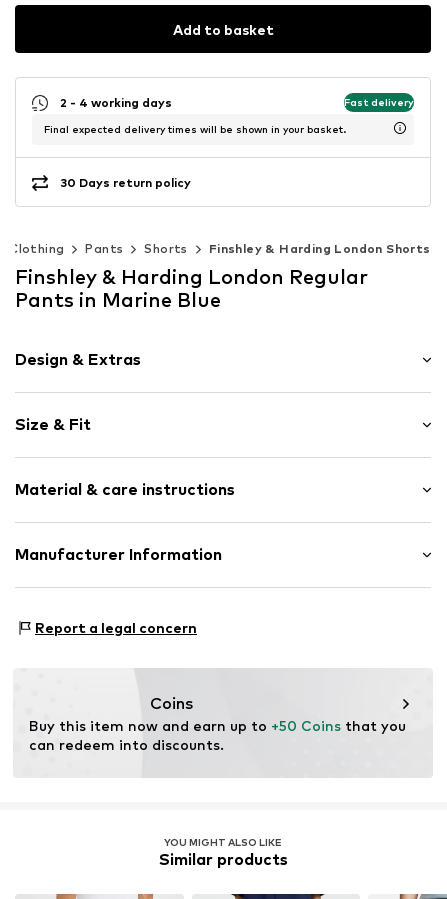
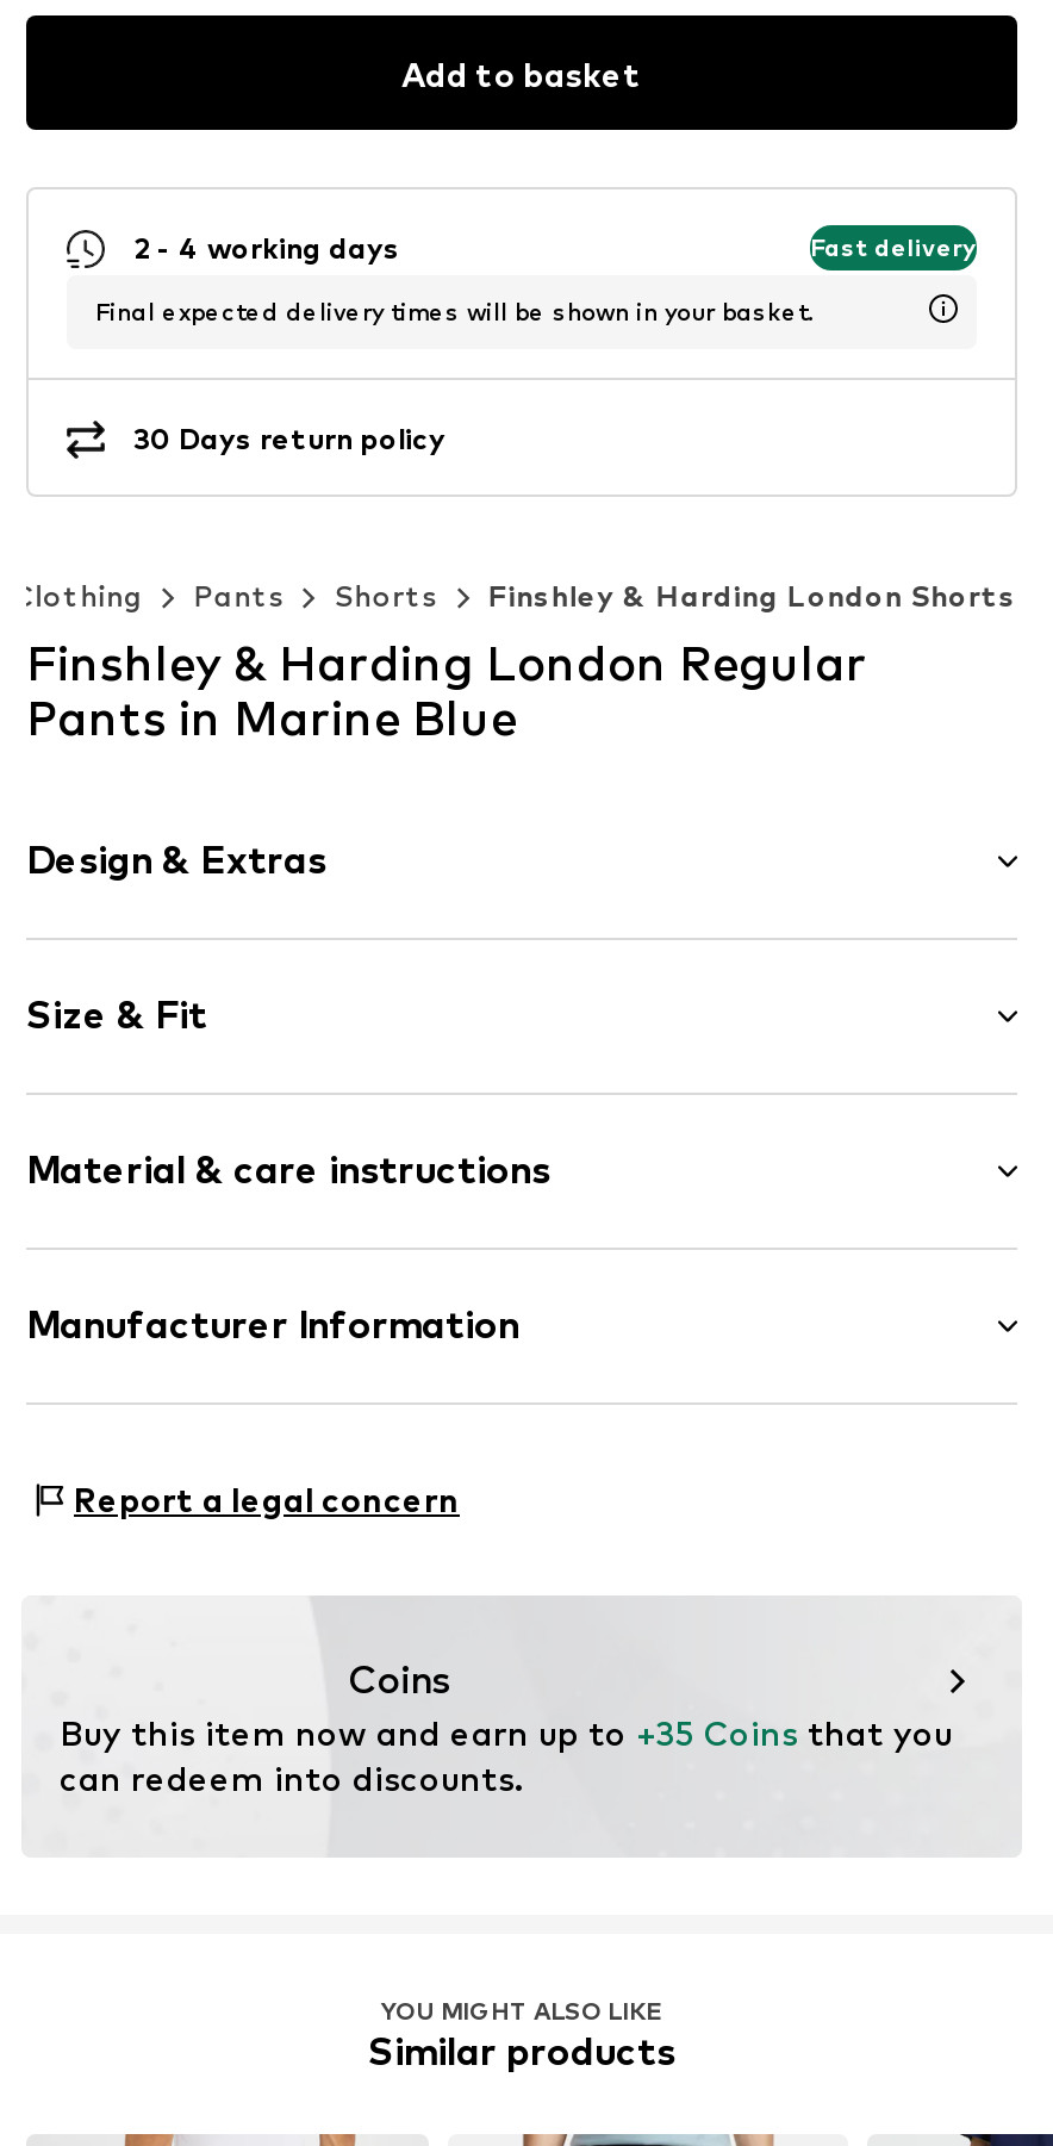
[29,717,406,734] Buy this item now and earn up to +50 Coins that you -> [60,1713,953,1754] Buy this item now and earn up to +35 Coins that you

